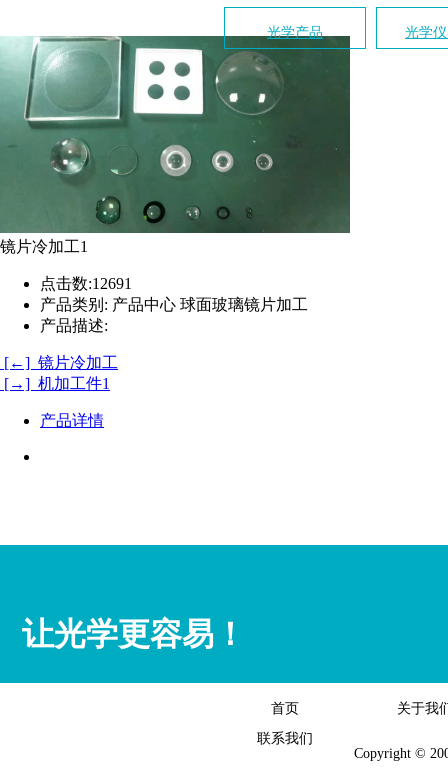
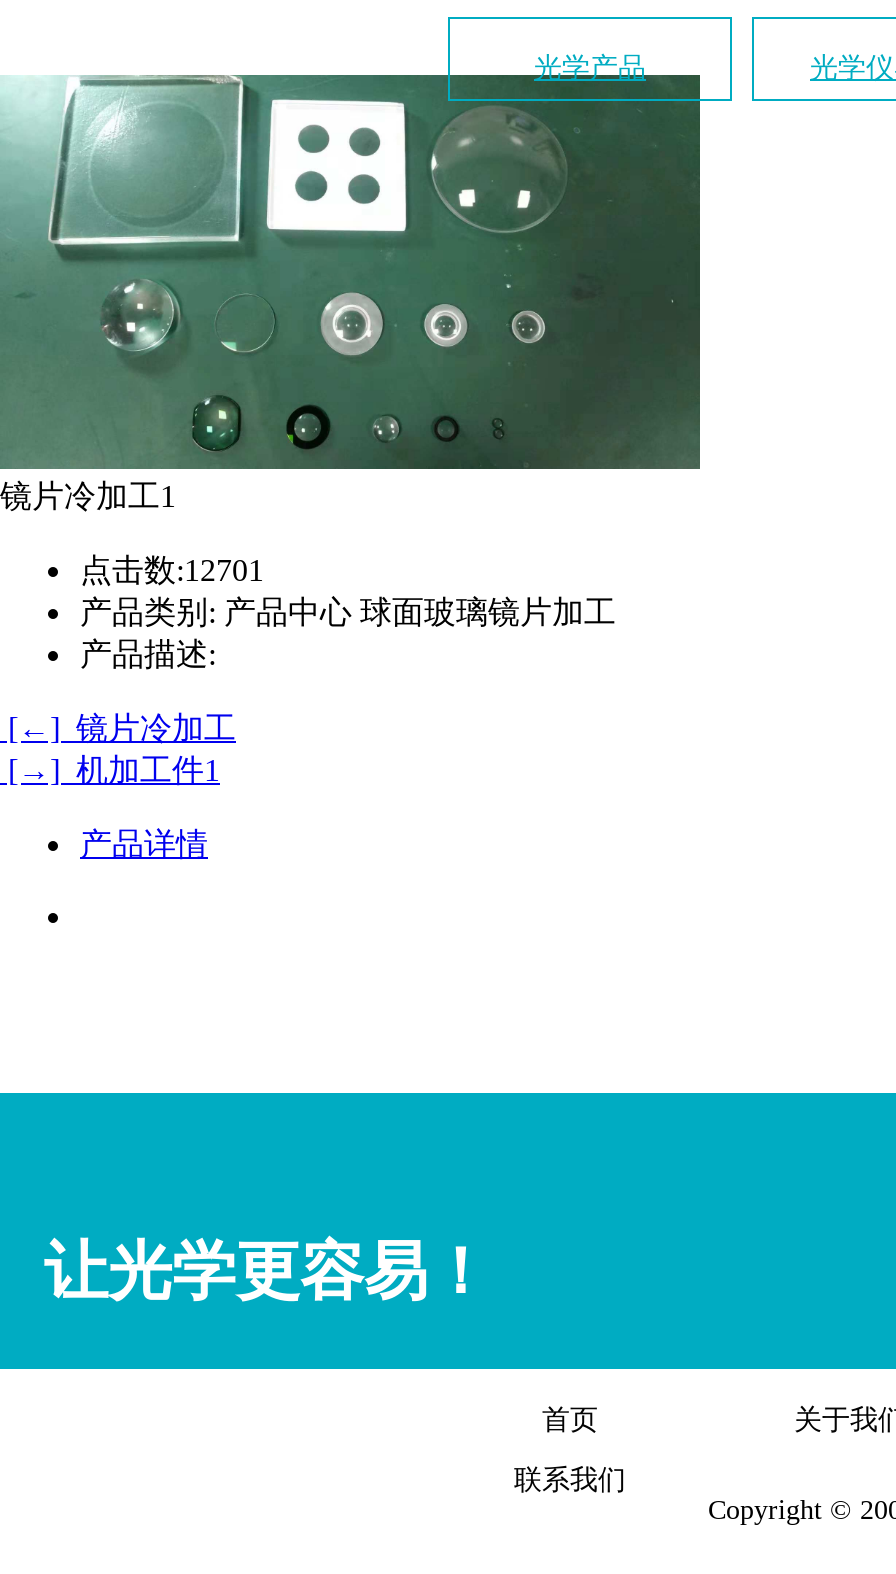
[40,275,132,292] 点击数:12691 -> [80,553,264,587] 点击数:12701

